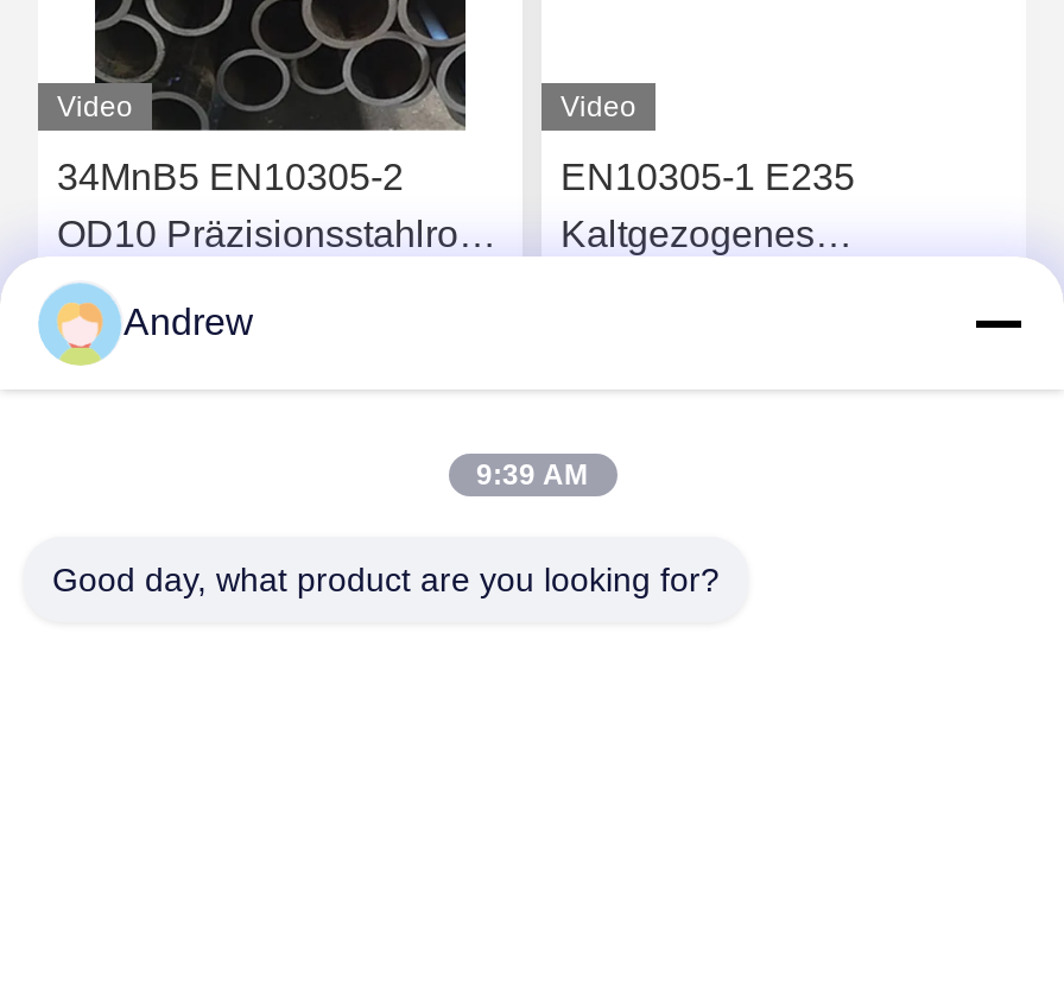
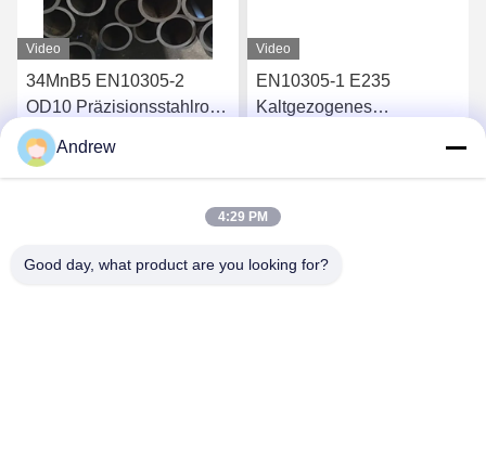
[476,458,588,492] 9:39 AM -> [218,209,268,224] 4:29 PM

